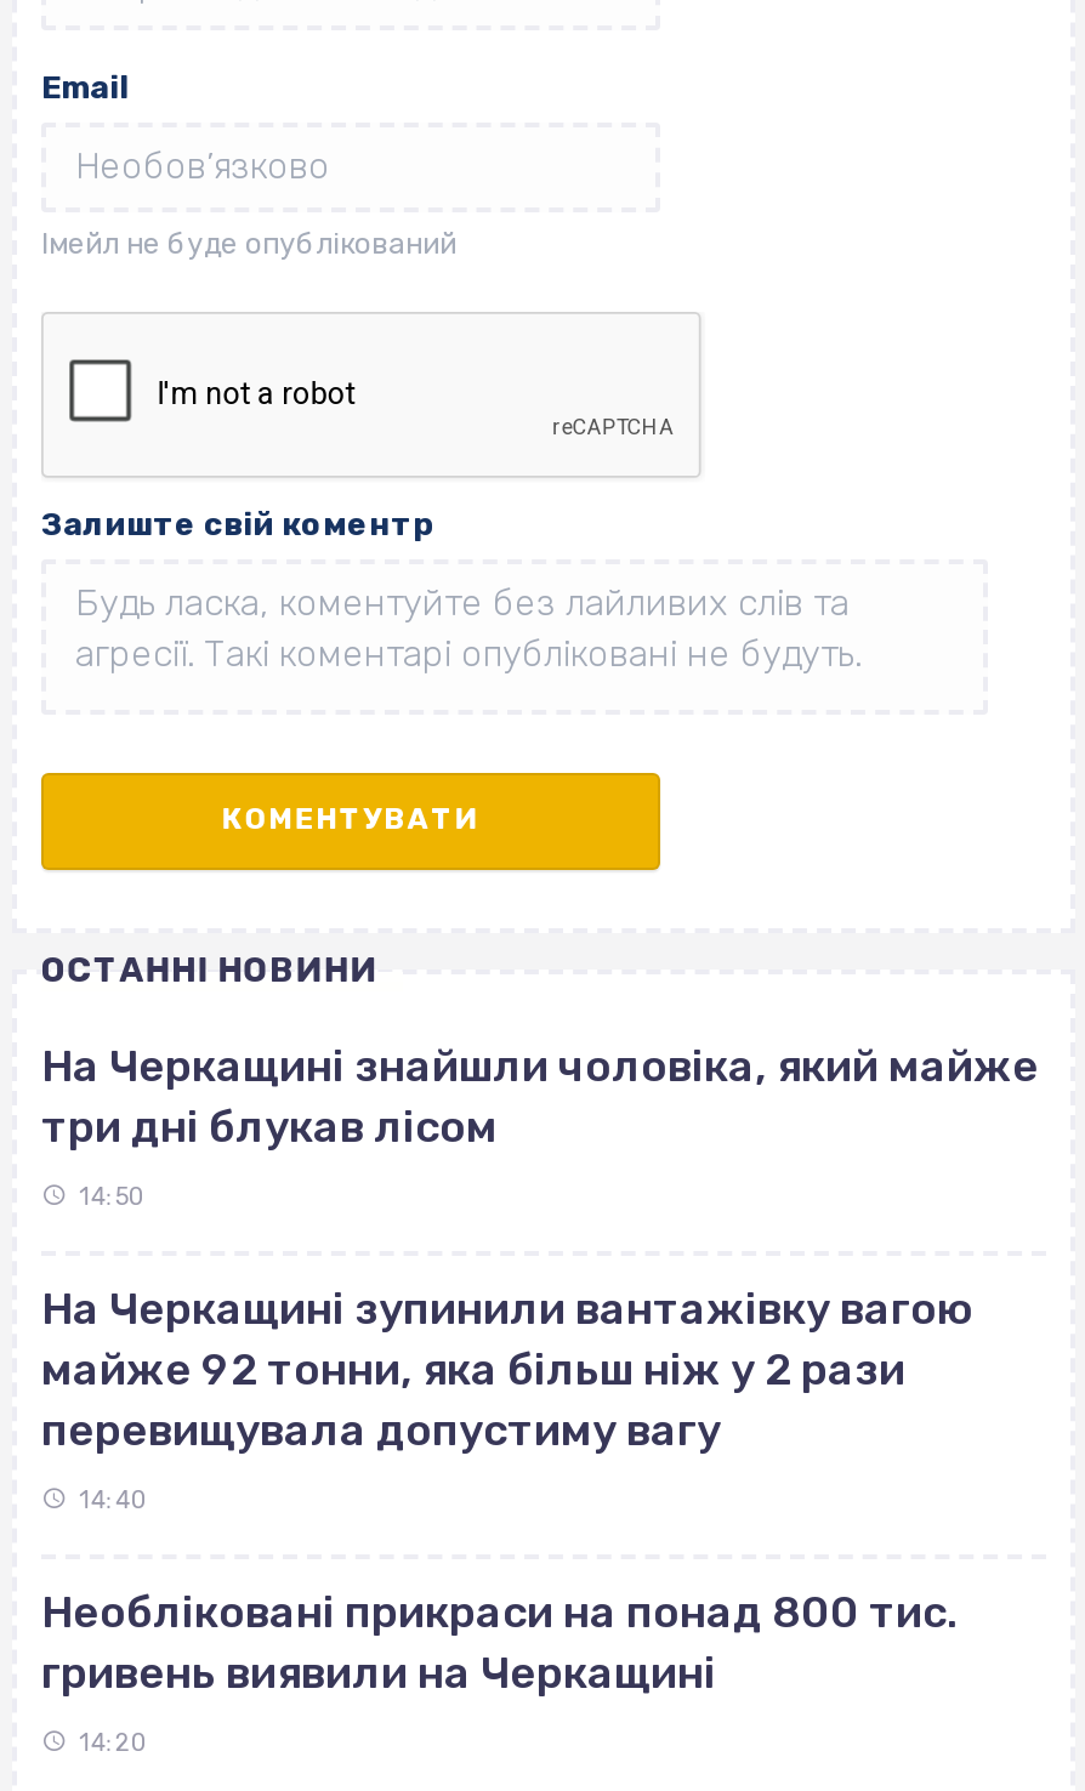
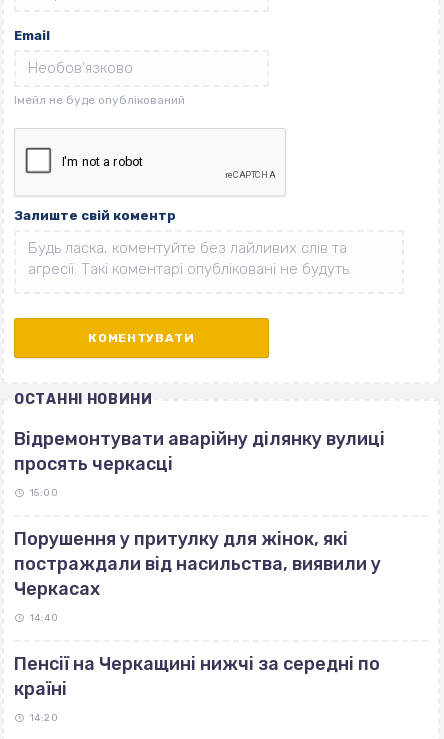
[41,1040,1039,1154] На Черкащині знайшли чоловіка, який майже | три дні блукав лісом -> [14,428,385,475] Відремонтувати аварійну ділянку вулиці | просять черкасці
[79,1183,147,1212] 14:50 -> [30,487,59,499] 15:00
[41,1283,973,1457] На Черкащині зупинили вантажівку вагою | майже 92 тонни, яка більш ніж у 2 рази | перевищувала допустиму вагу -> [14,528,381,600] Порушення у притулку для жінок, які | постраждали від насильства, виявили у | Черкасах
[41,1586,959,1700] Необліковані прикраси на понад 800 тис. | гривень виявили на Черкащині -> [14,653,380,700] Пенсії на Черкащині нижчі за середні по | країні

